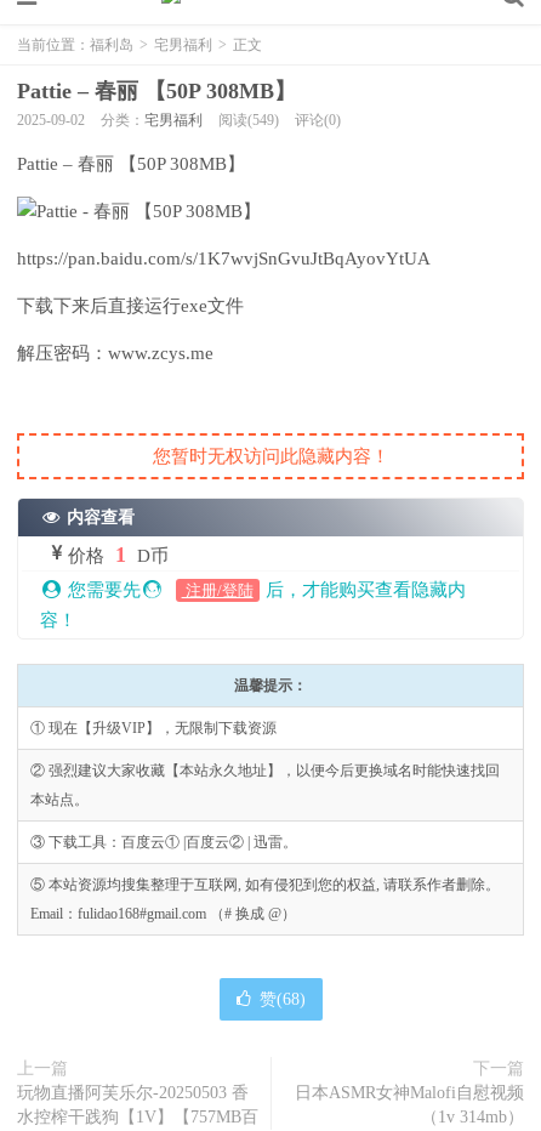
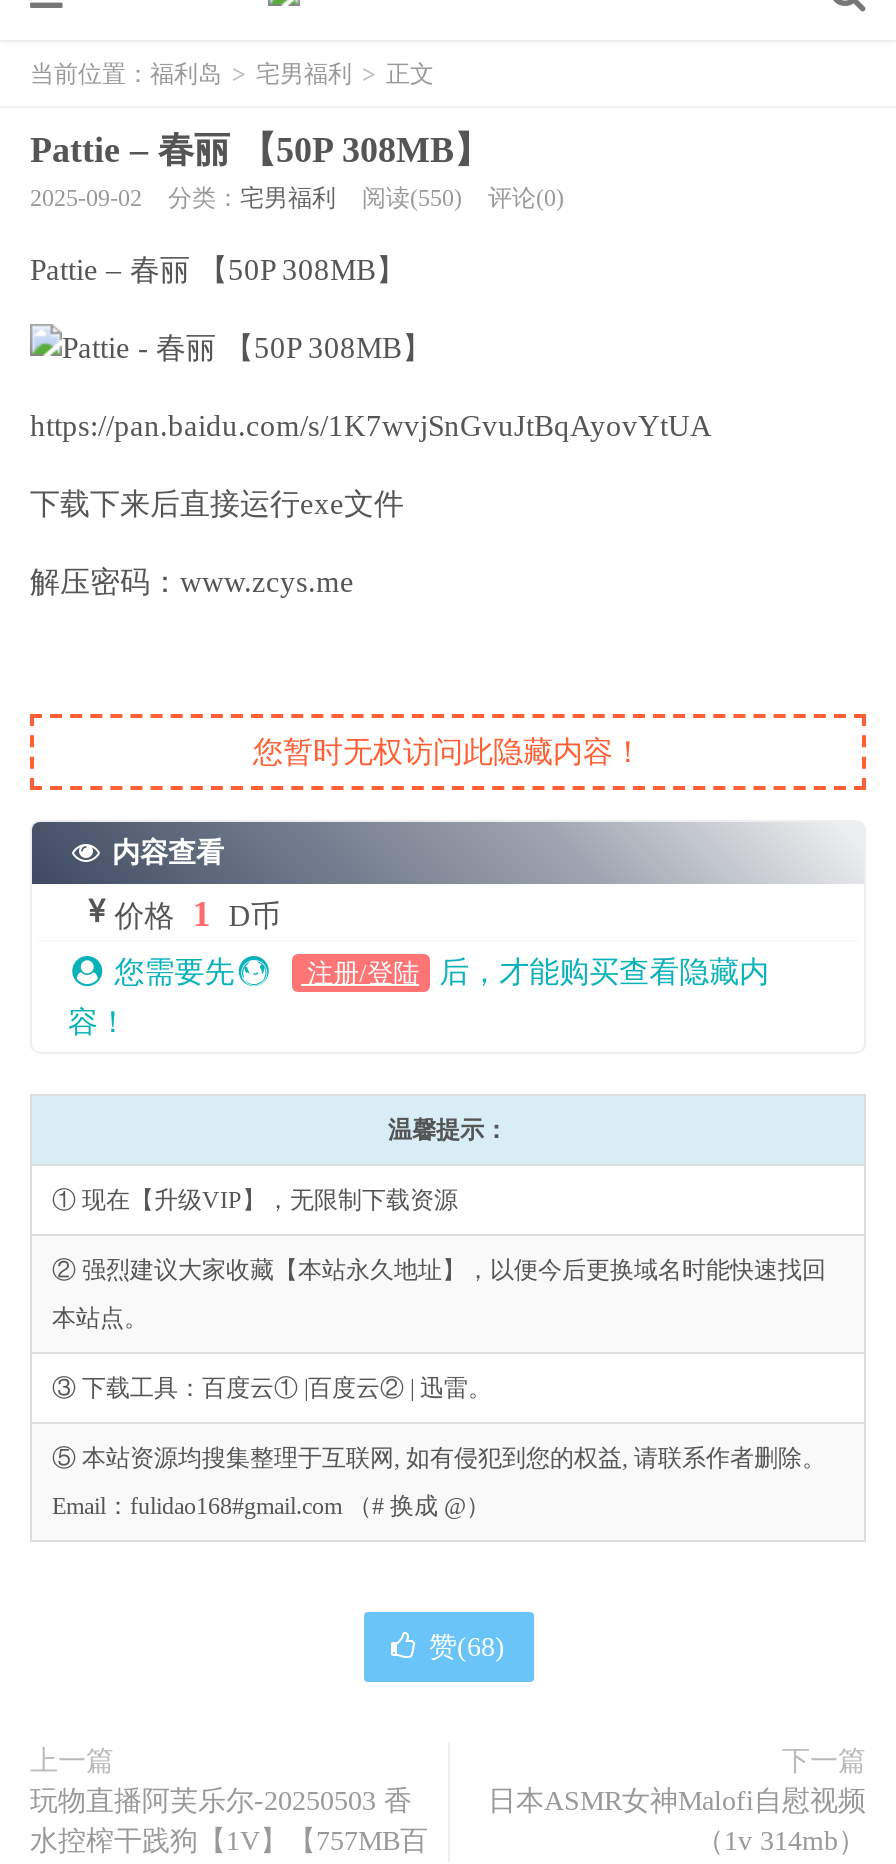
[17,112,341,129] 2025-09-02 分类：宅男福利 阅读(549) 评论(0) -> [30,184,564,212] 2025-09-02 分类：宅男福利 阅读(550) 评论(0)

